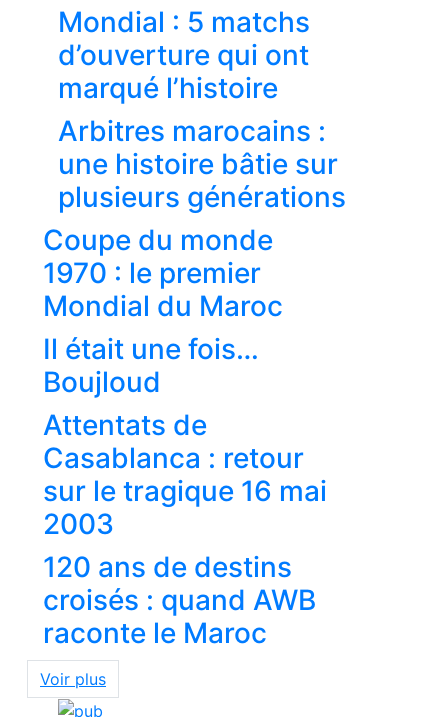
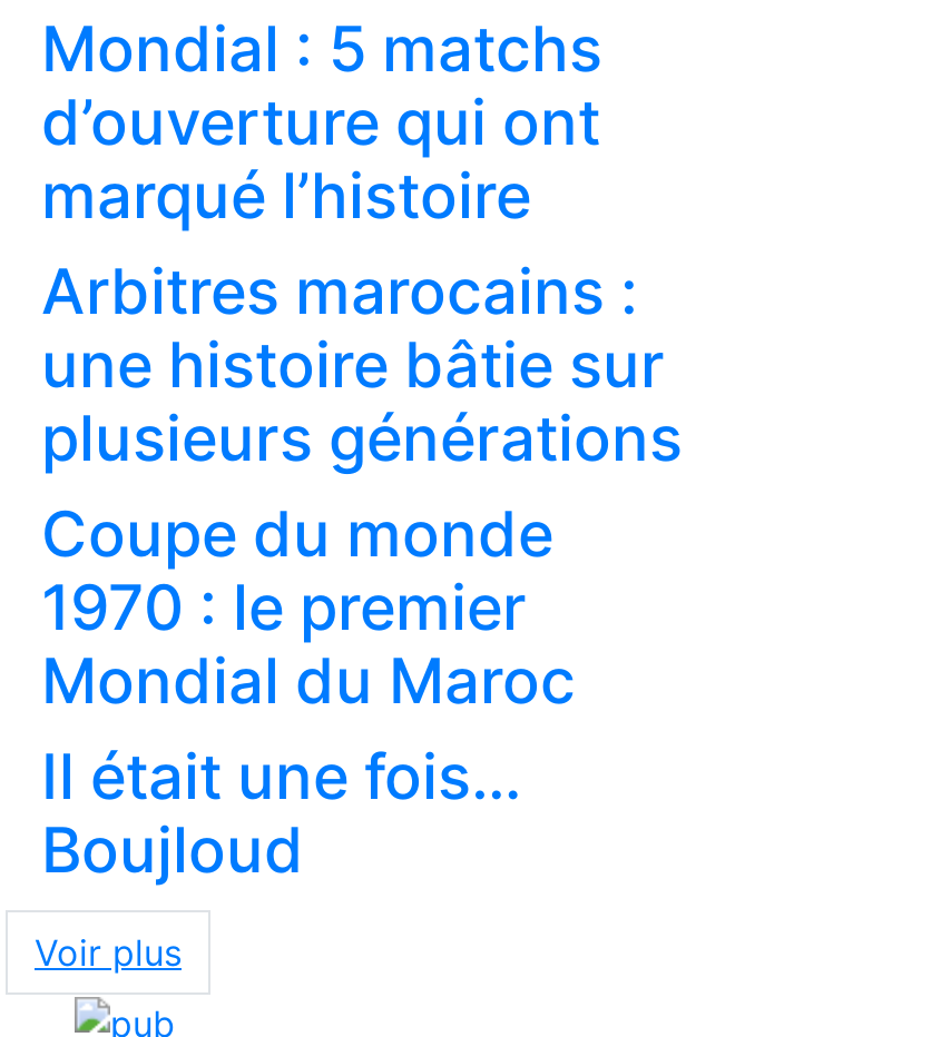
[43,408,327,650] Attentats de | Casablanca : retour | sur le tragique 16 mai | 2003 | 120 ans de destins | croisés : quand AWB | raconte le Maroc -> none

